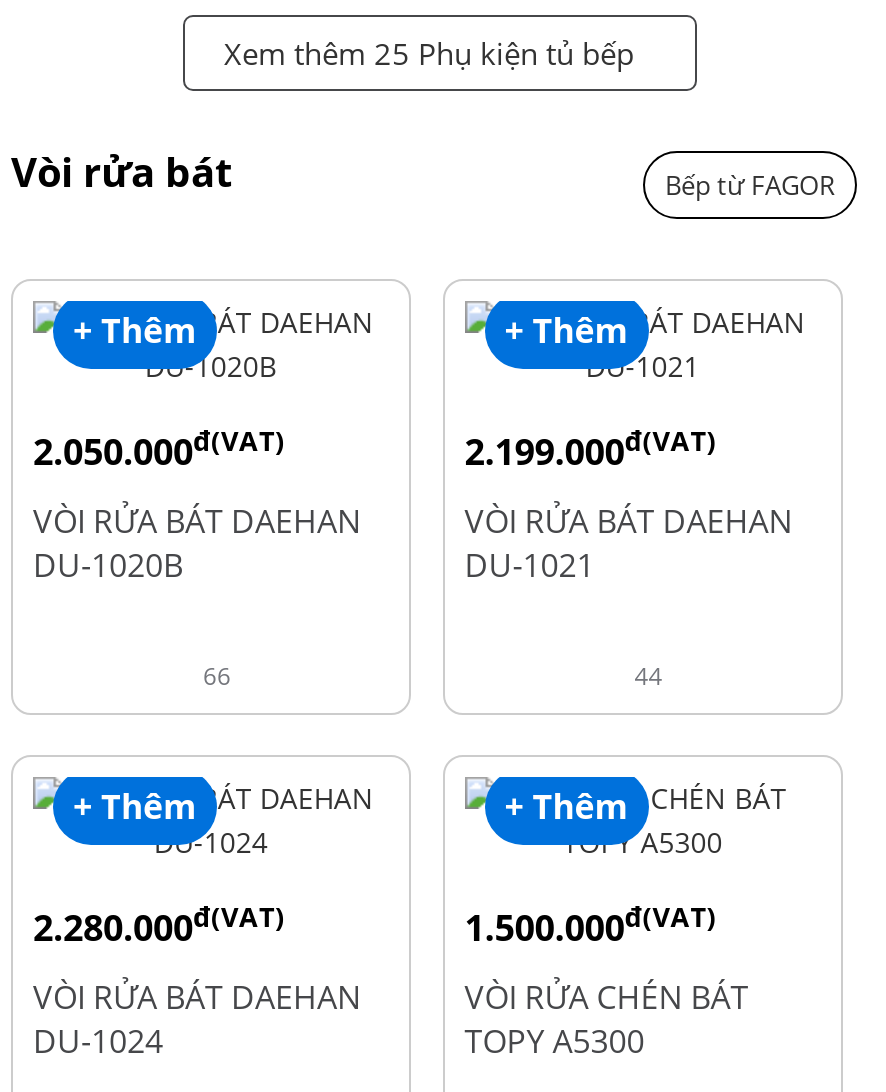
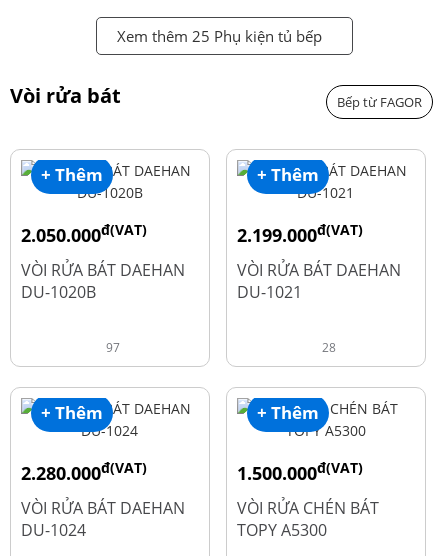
[203,658,231,692] 66 -> [106,339,120,356] 97
[635,658,663,692] 44 -> [322,339,336,356] 28

